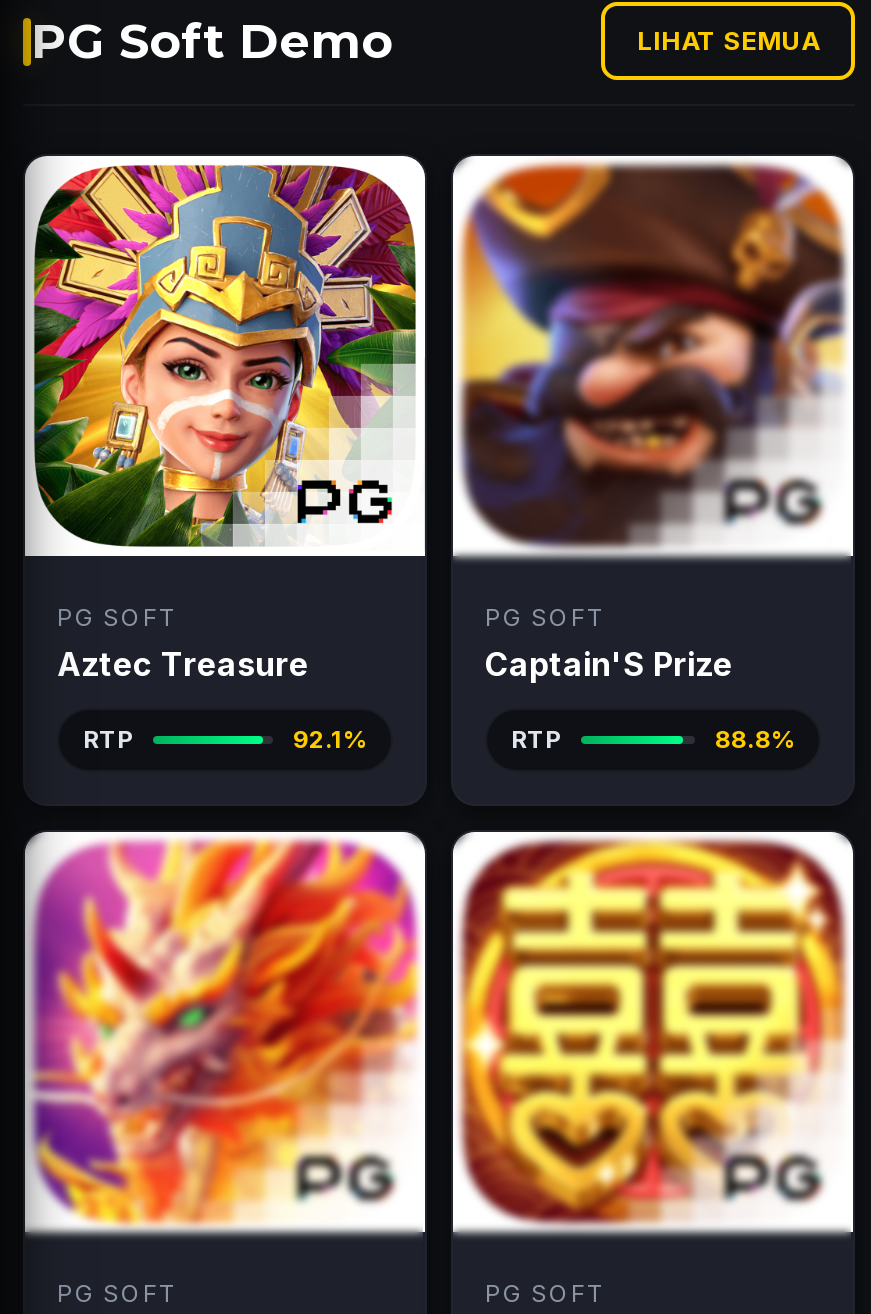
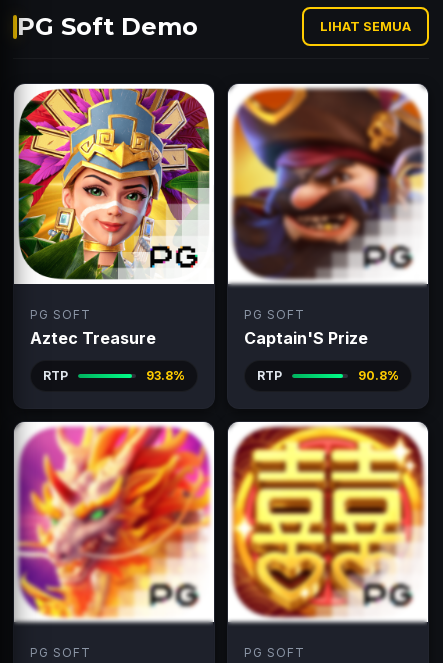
[293,724,367,754] 92.1% -> [146,368,185,383] 93.8%
[715,724,795,754] 88.8% -> [358,368,399,383] 90.8%

